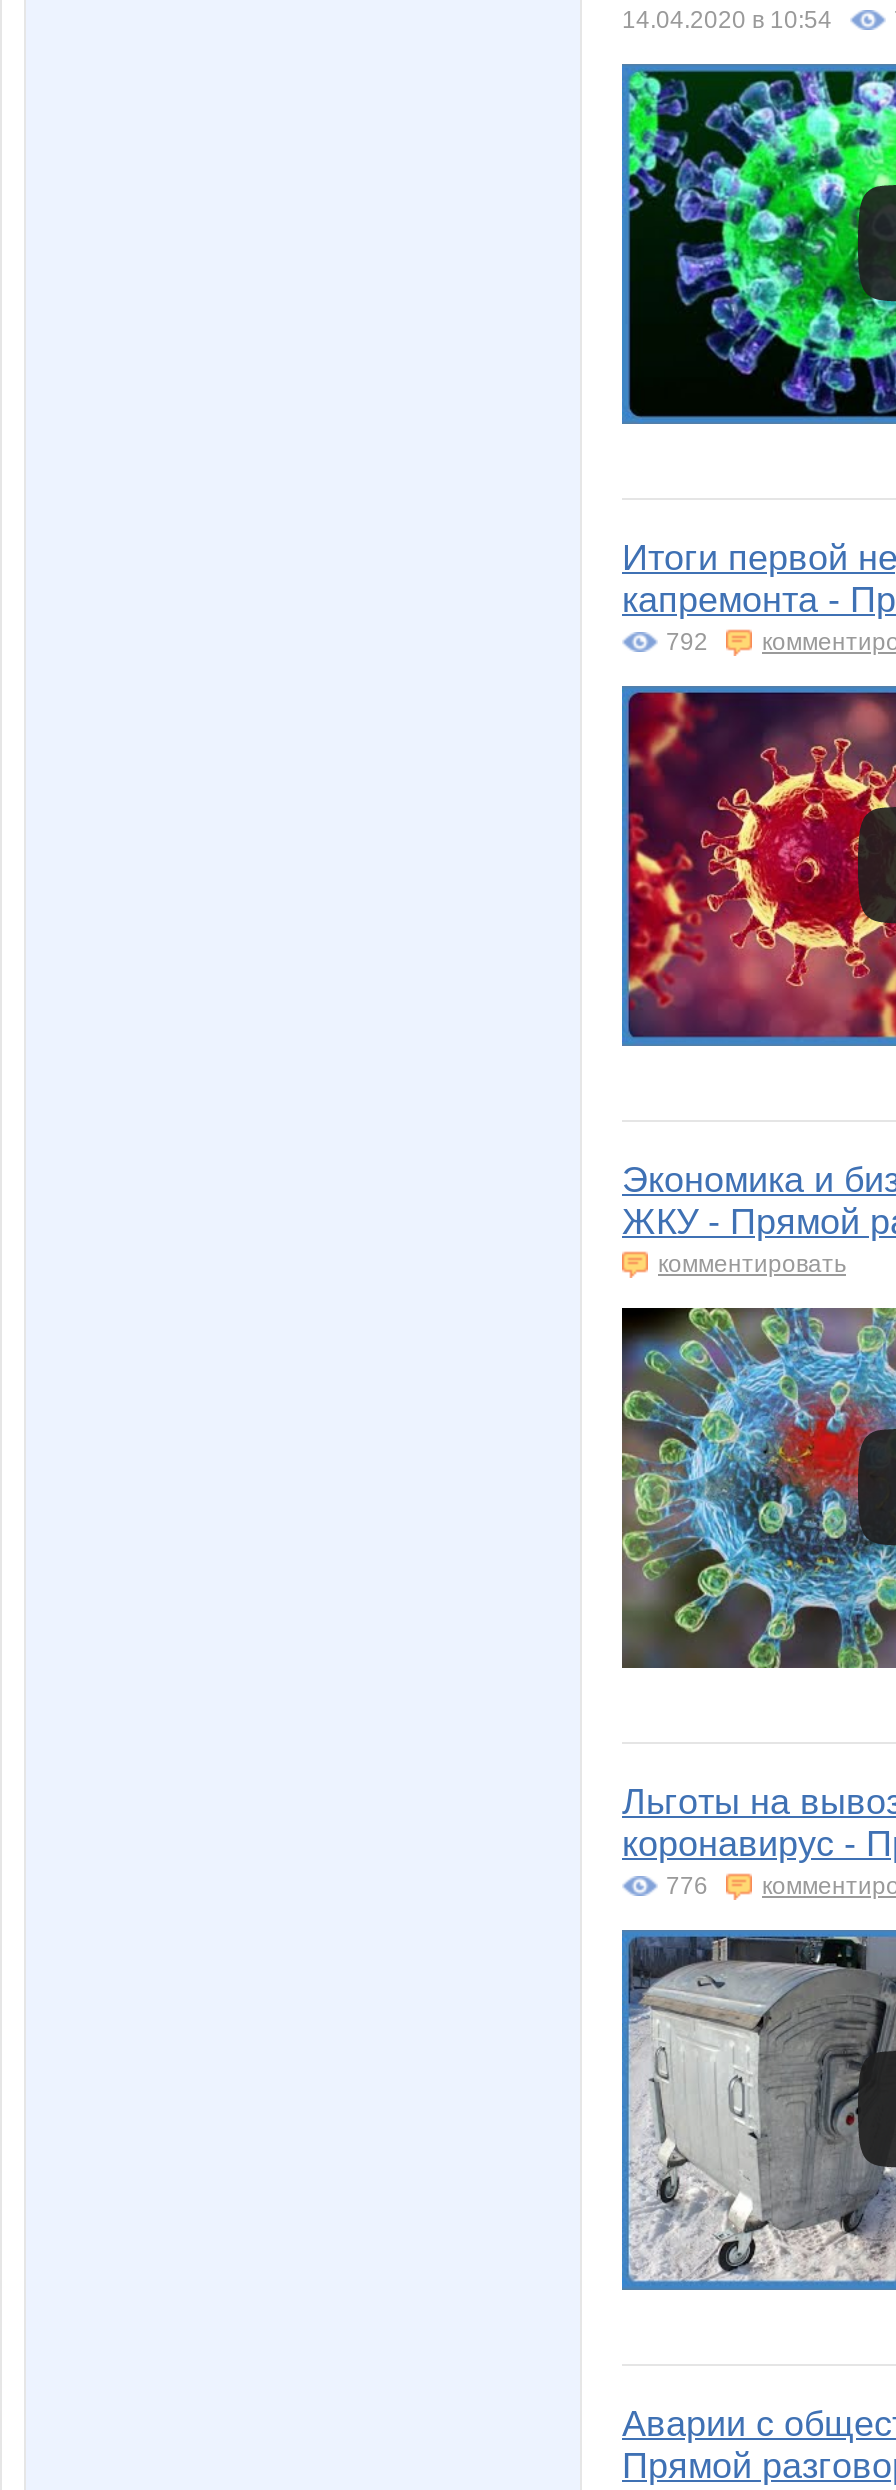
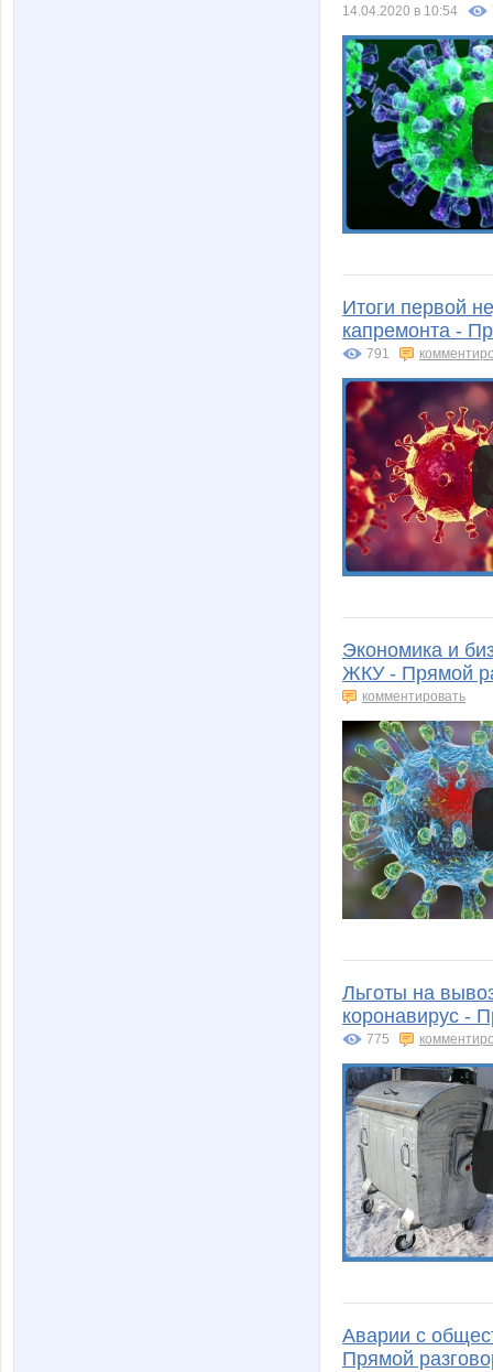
[666,628,708,656] 792 -> [366,346,390,361] 791
[666,1872,708,1900] 776 -> [366,1031,390,1047] 775

